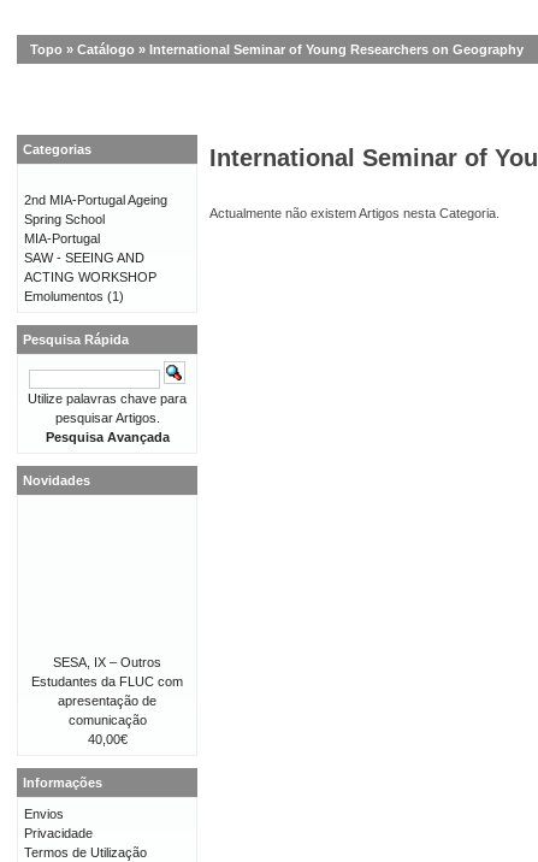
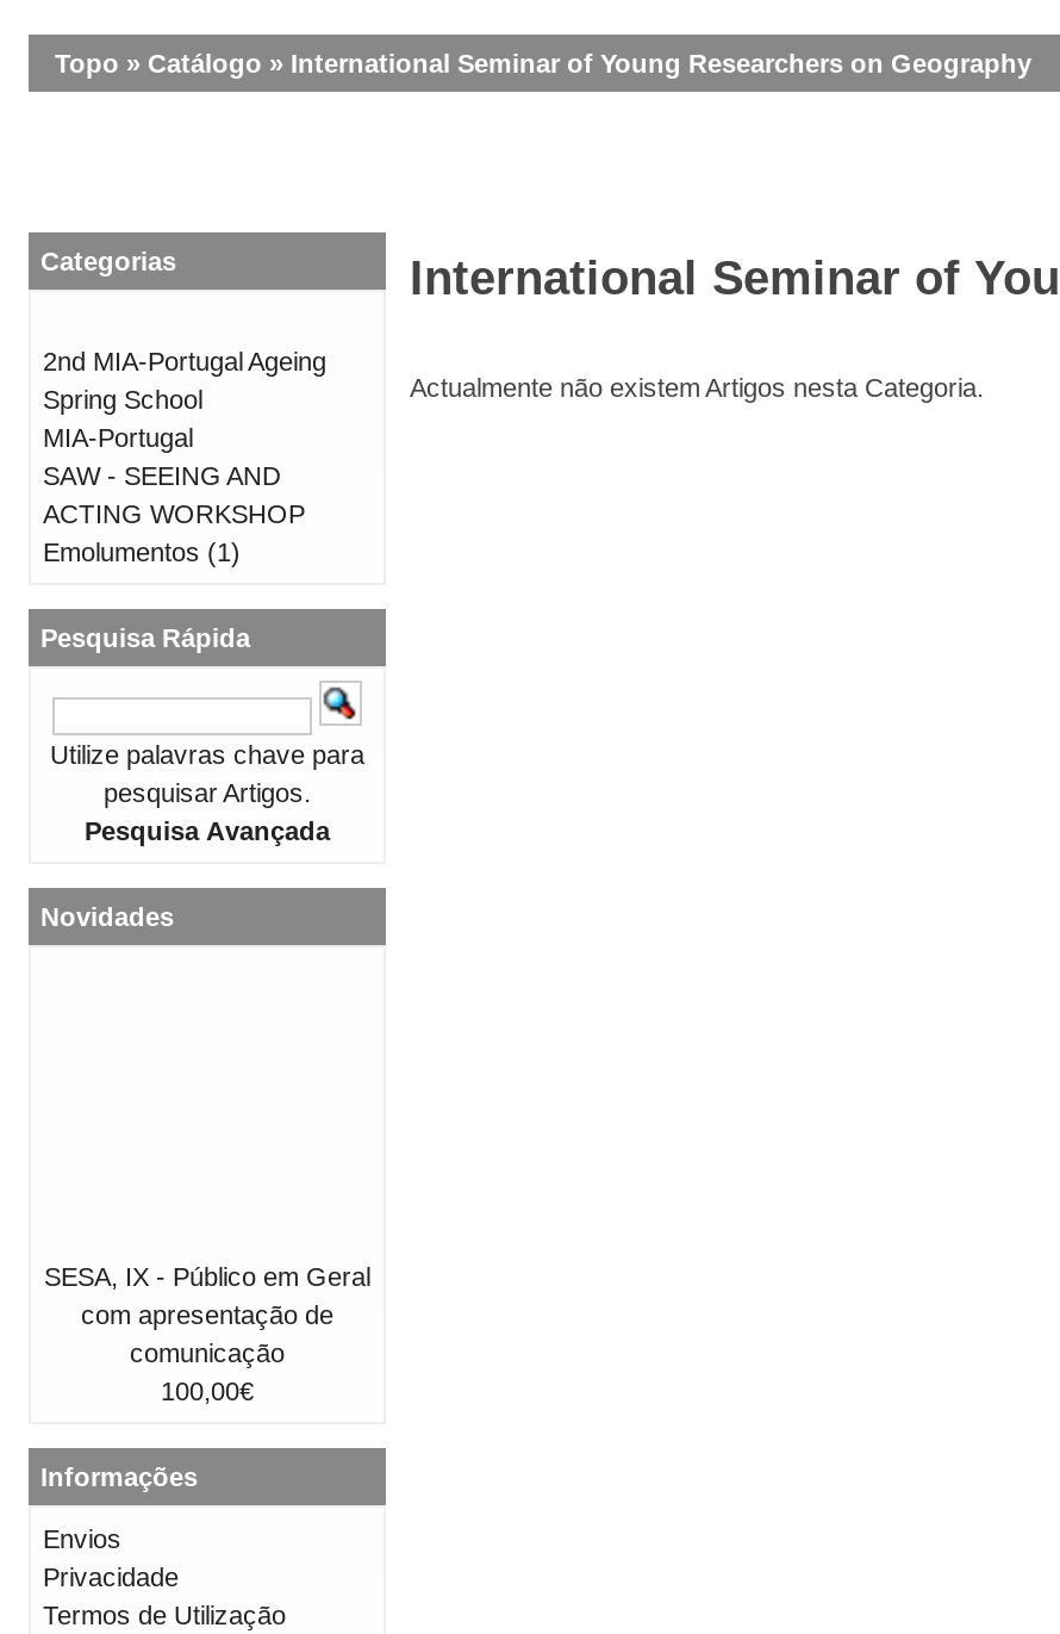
[31,655,183,708] SESA, IX – Outros | Estudantes da FLUC com | apresentação de -> [44,1262,370,1329] SESA, IX - Público em Geral | com apresentação de
[87,732,127,746] 40,00€ -> [161,1377,254,1405] 100,00€

